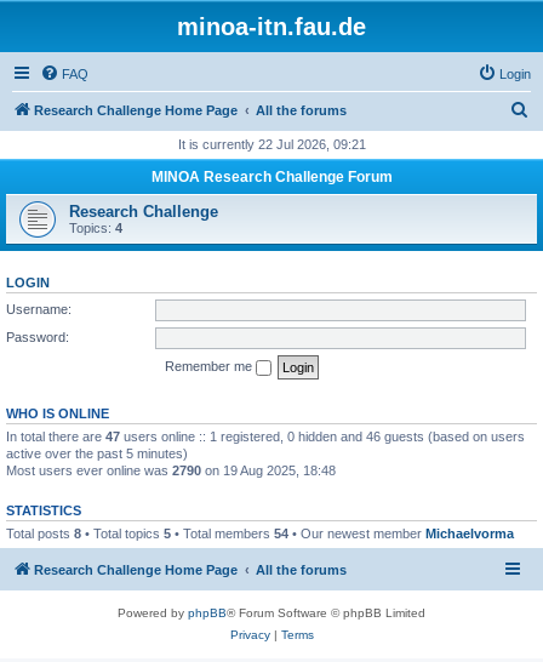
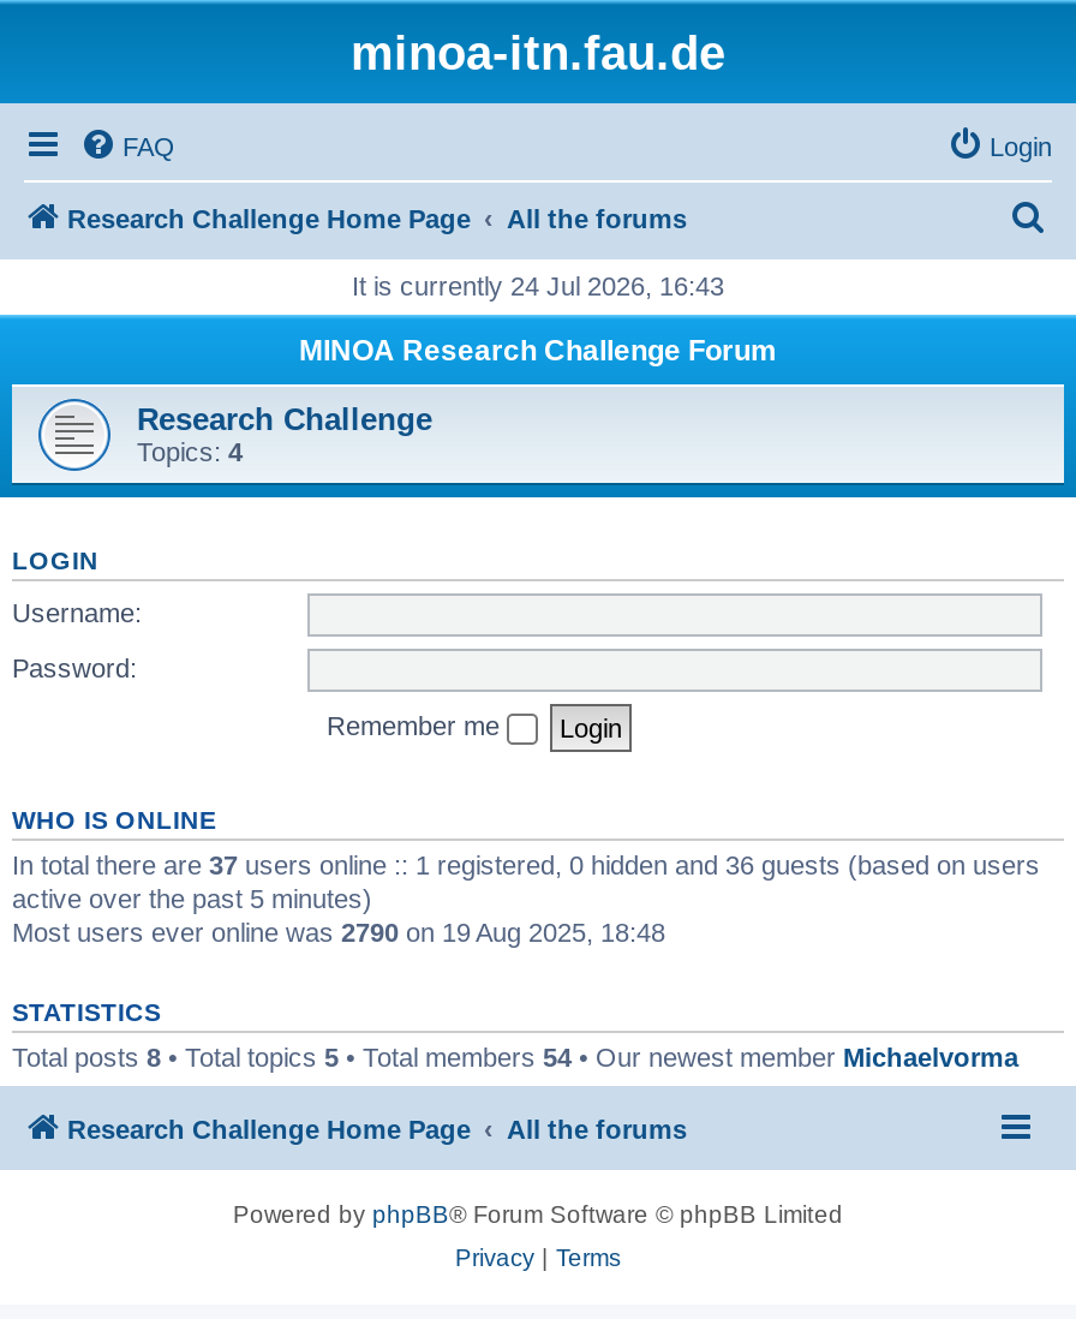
[178,137,365,152] It is currently 22 Jul 2026, 09:21 -> [352,271,724,300] It is currently 24 Jul 2026, 16:43
[6,429,525,443] In total there are 47 users online :: 1 registered, 0 hidden and 46 guests (based on users -> [12,849,1040,878] In total there are 37 users online :: 1 registered, 0 hidden and 36 guests (based on users

